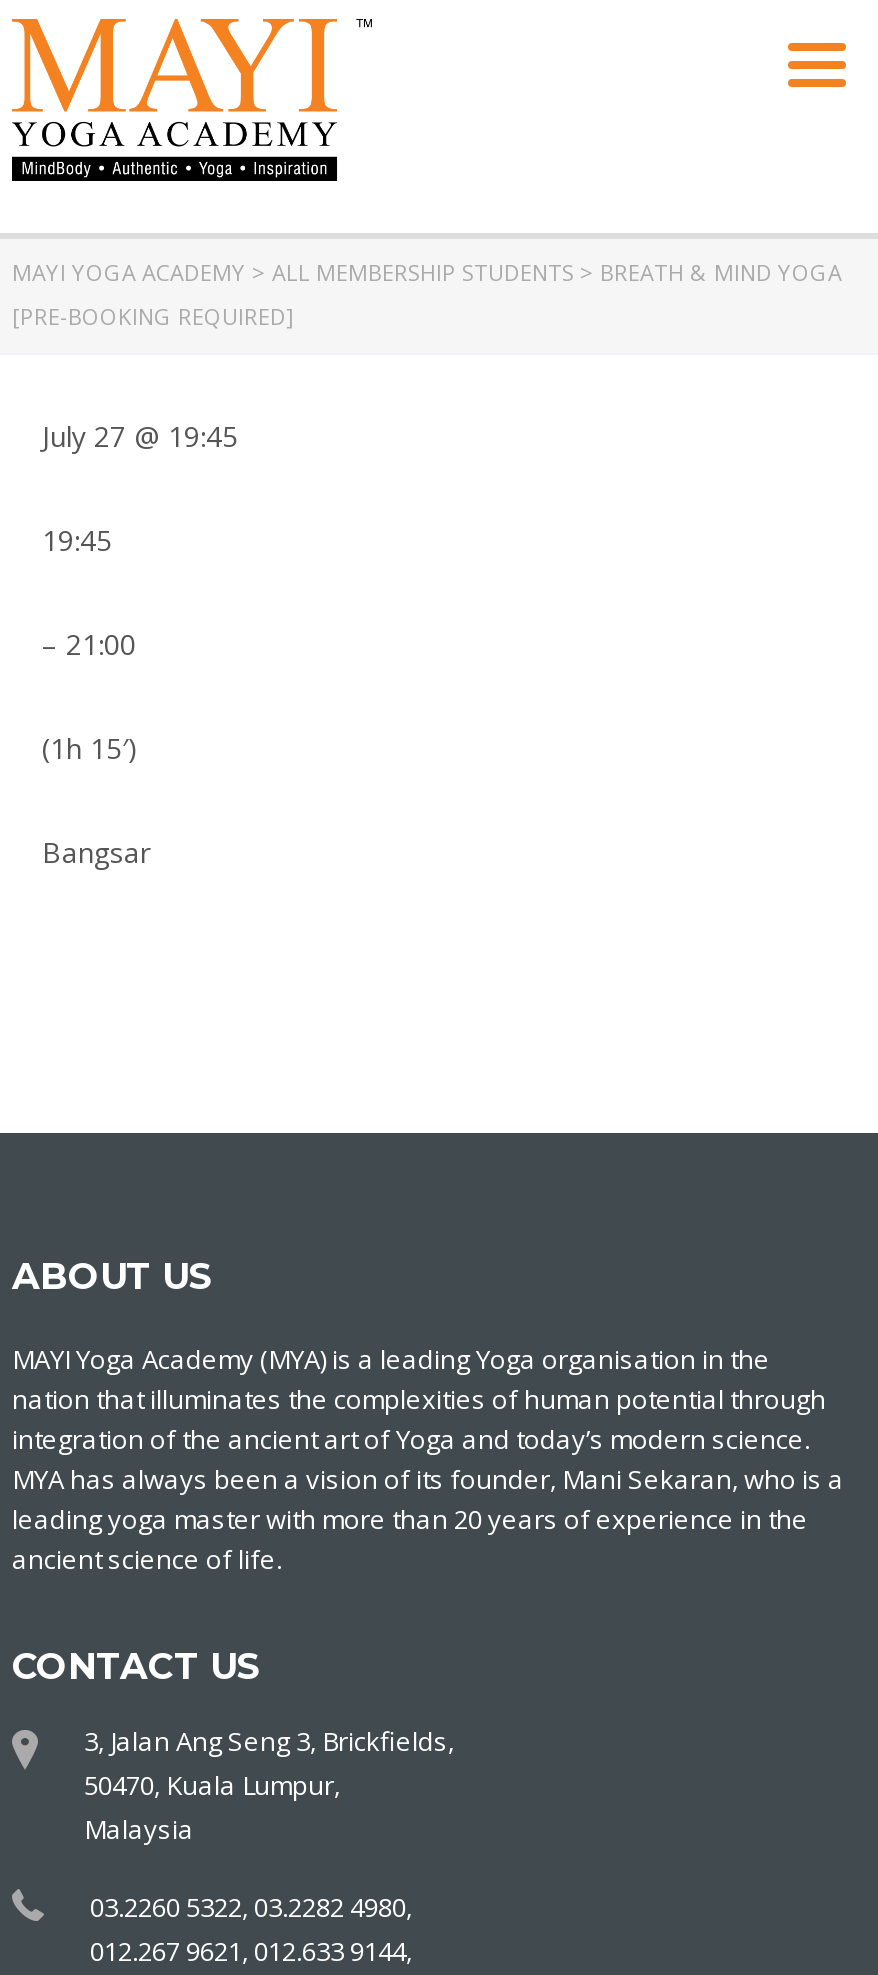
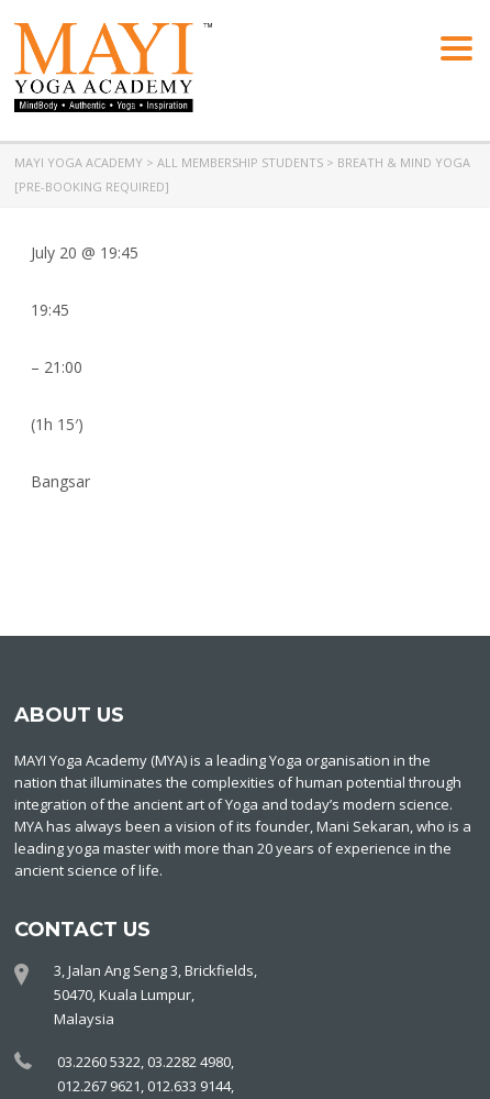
[42,417,238,455] July 27 @ 19:45 -> [31,242,138,263] July 20 @ 19:45

